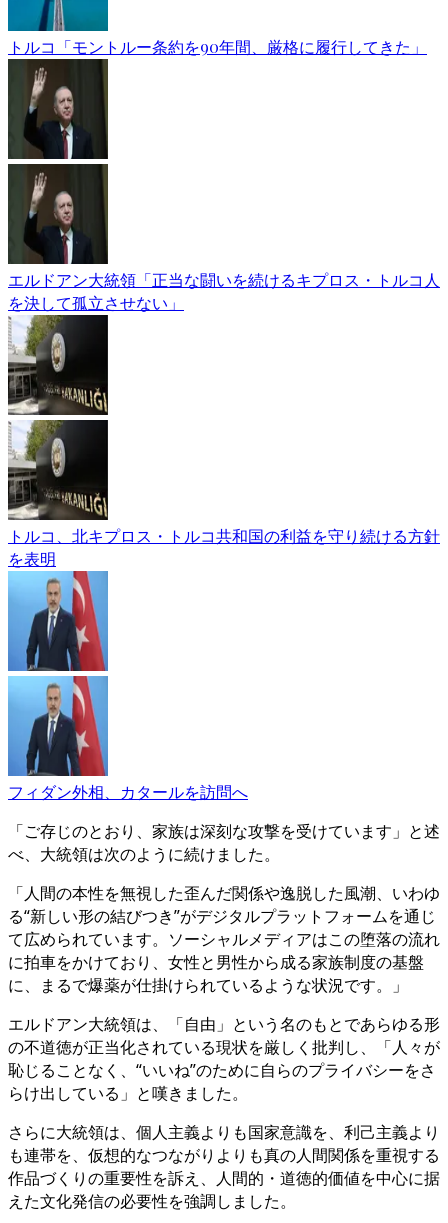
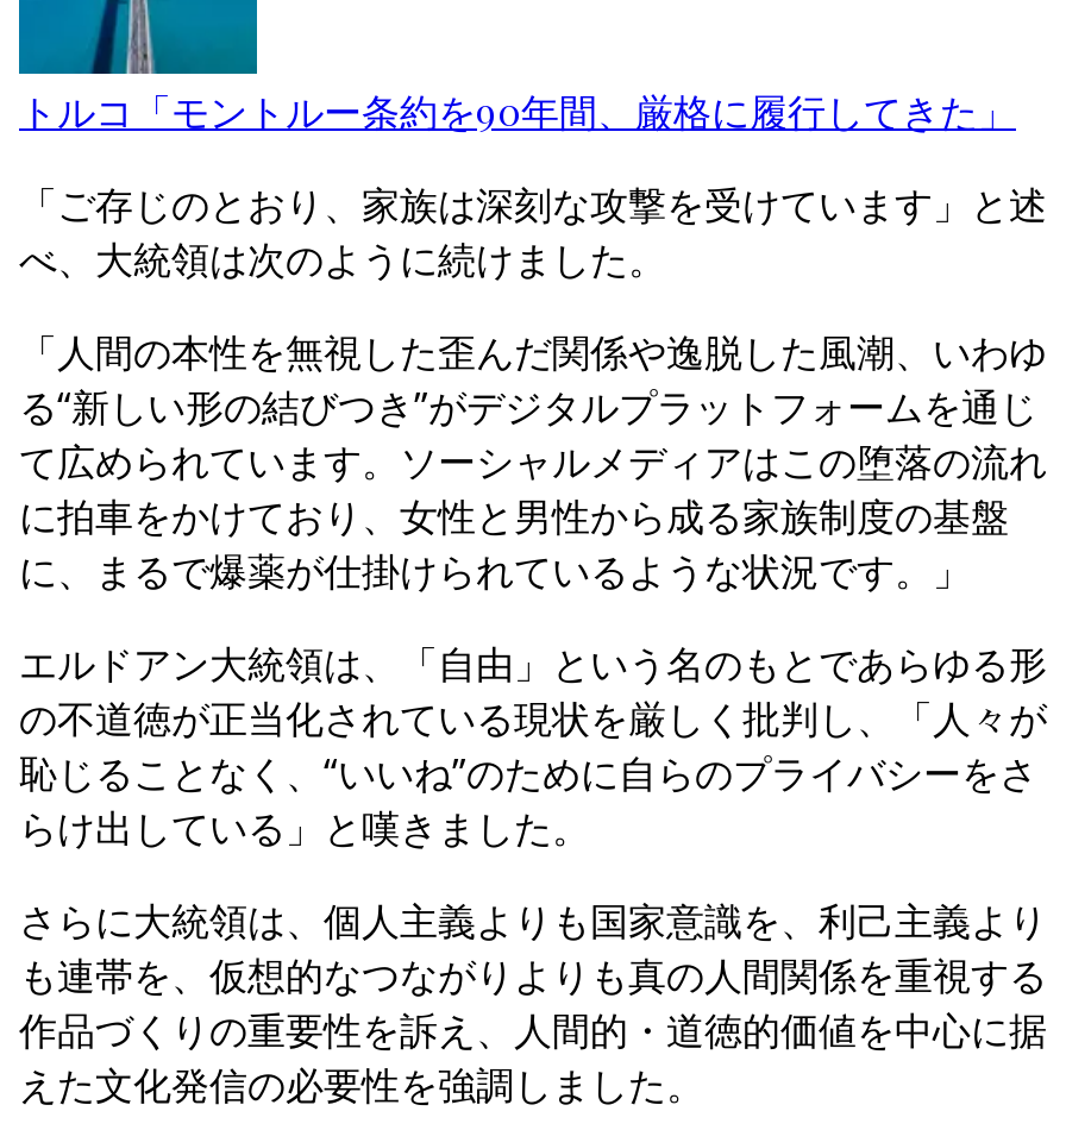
[7,59,440,313] [image] | エルドアン大統領「正当な闘いを続けるキプロス・トルコ人 | を決して孤立させない」 -> none
[7,320,440,569] [image] | トルコ、北キプロス・トルコ共和国の利益を守り続ける方針 | を表明 -> none
[7,570,248,802] [image] | フィダン外相、カタールを訪問へ -> none

